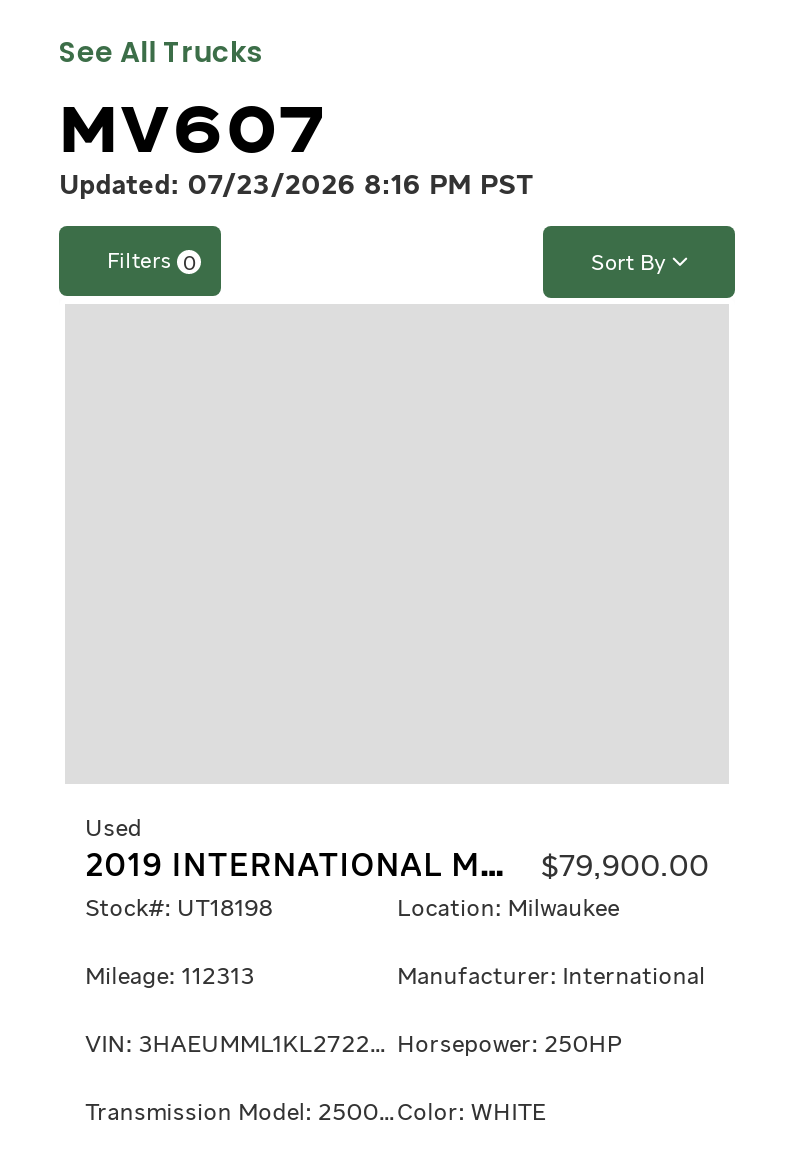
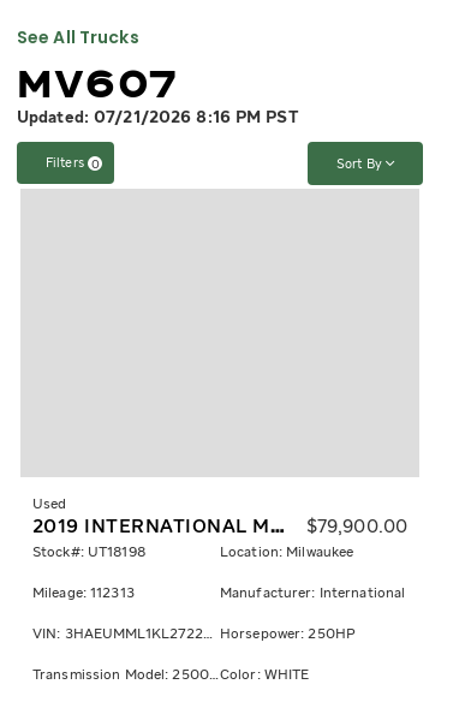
[59,173,532,201] Updated: 07/23/2026 8:16 PM PST -> [17,110,298,127] Updated: 07/21/2026 8:16 PM PST

